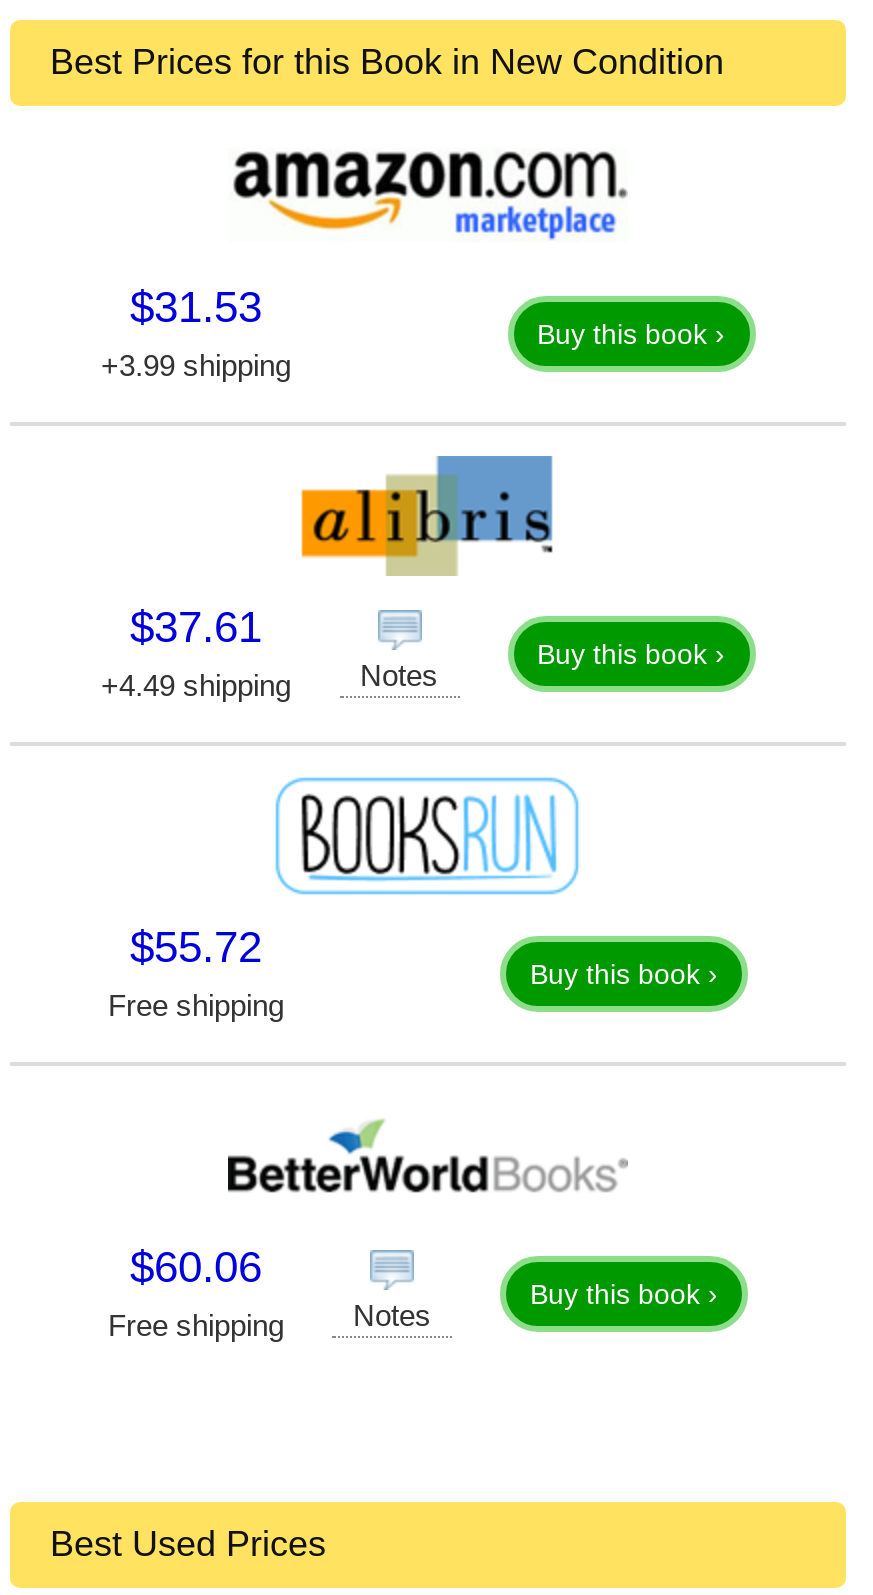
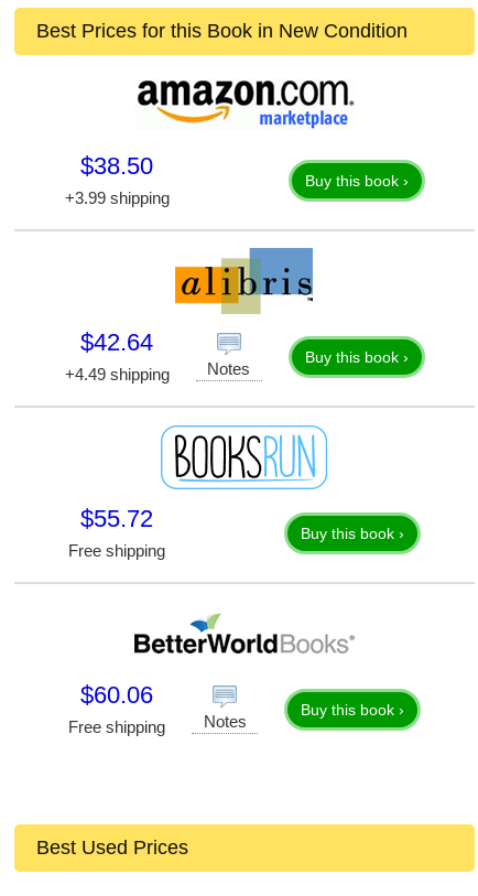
[130,282,262,332] $31.53 -> [80,152,153,180] $38.50
[130,602,262,652] $37.61 -> [80,328,153,356] $42.64

